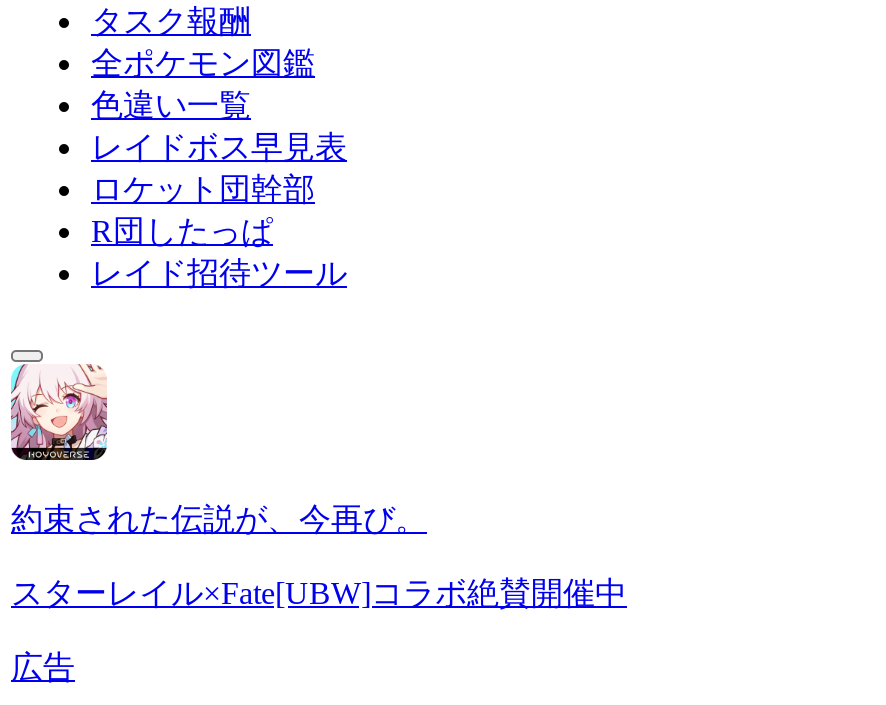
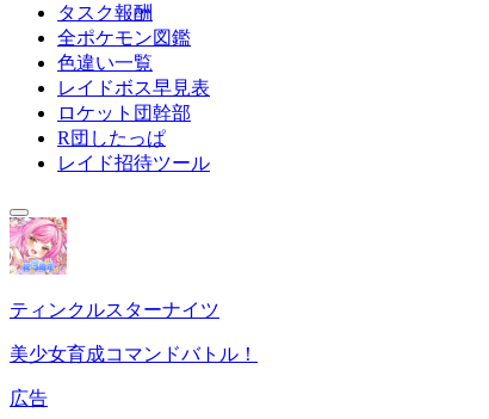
[9,362,427,536] [image] | 約束された伝説が、今再び。 -> [8,216,219,320] [image] | ティンクルスターナイツ
[11,576,627,610] スターレイル×Fate[UBW]コラボ絶賛開催中 -> [10,344,258,364] 美少女育成コマンドバトル！

